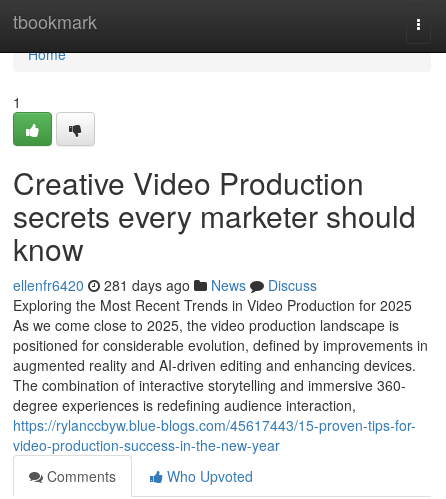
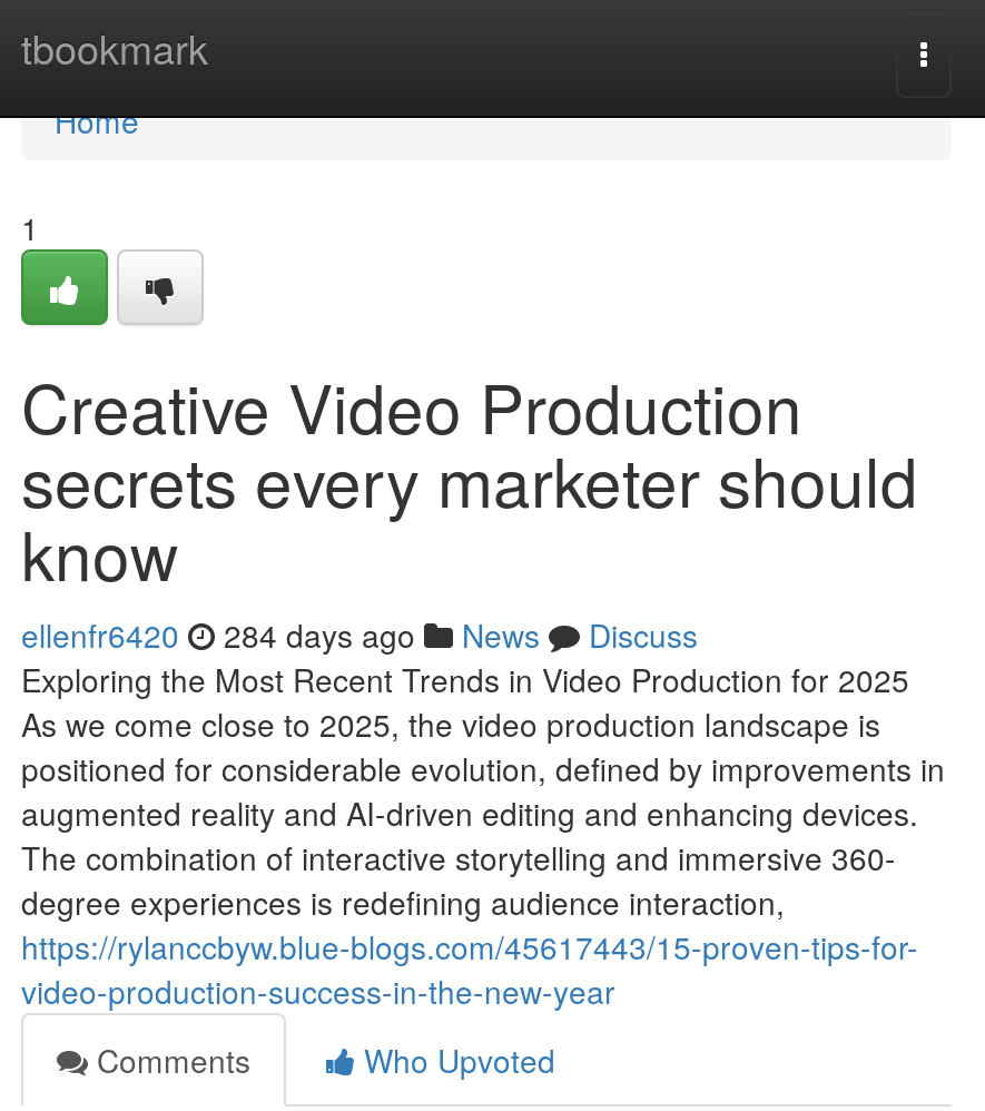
[13,275,317,295] ellenfr6420 281 days ago News Discuss -> [21,612,698,657] ellenfr6420 284 days ago News Discuss

